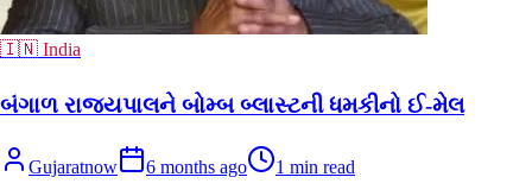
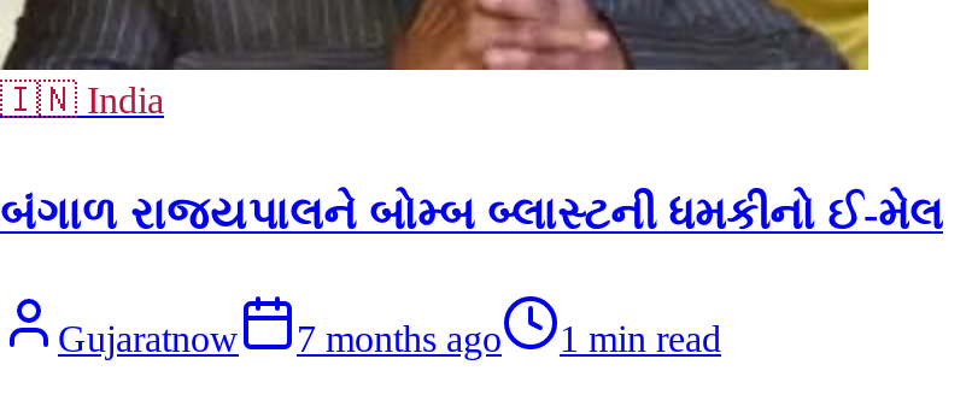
[28,157,355,177] Gujaratnow 6 months ago 1 min read -> [58,319,721,360] Gujaratnow 7 months ago 1 min read

